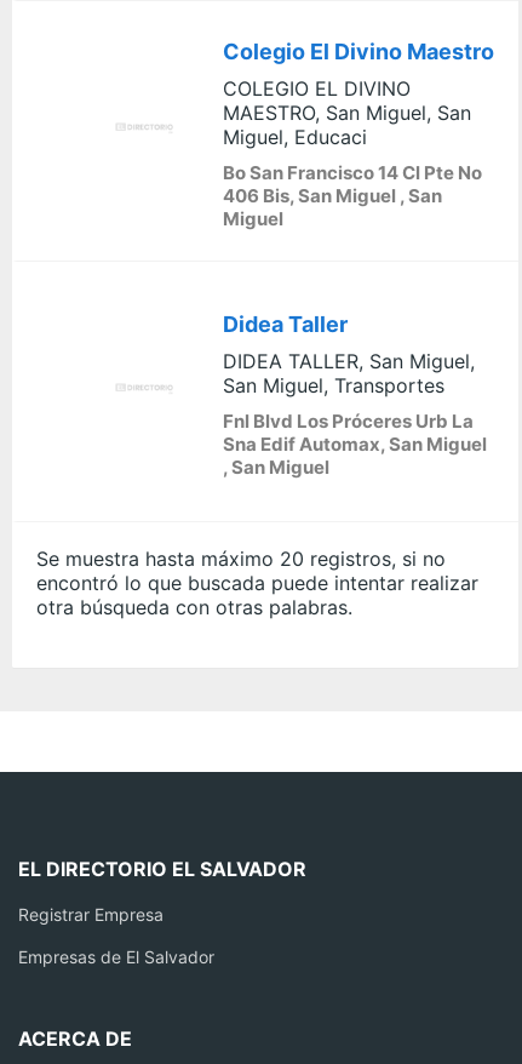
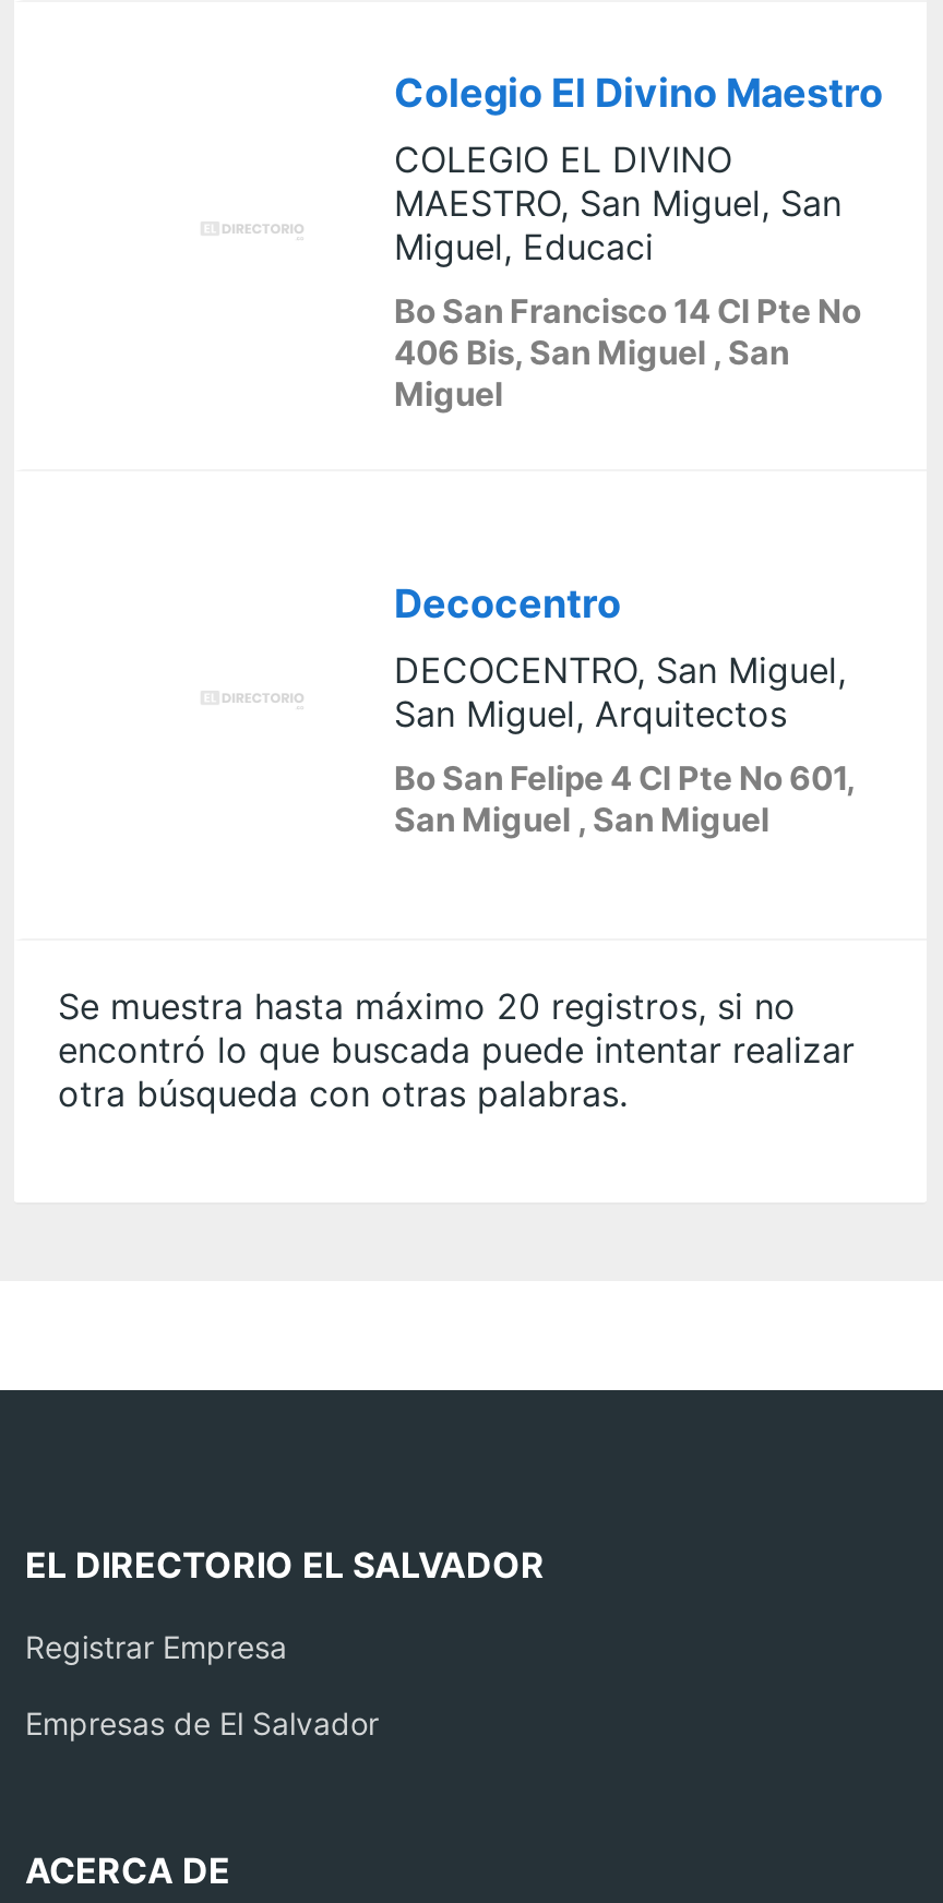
[223,311,348,336] Didea Taller -> [394,581,621,626] Decocentro
[223,348,475,397] DIDEA TALLER, San Miguel, | San Miguel, Transportes -> [394,648,846,735] DECOCENTRO, San Miguel, | San Miguel, Arquitectos
[223,409,487,478] Fnl Blvd Los Próceres Urb La | Sna Edif Automax, San Miguel | , San Miguel -> [394,757,855,840] Bo San Felipe 4 Cl Pte No 601, | San Miguel , San Miguel

